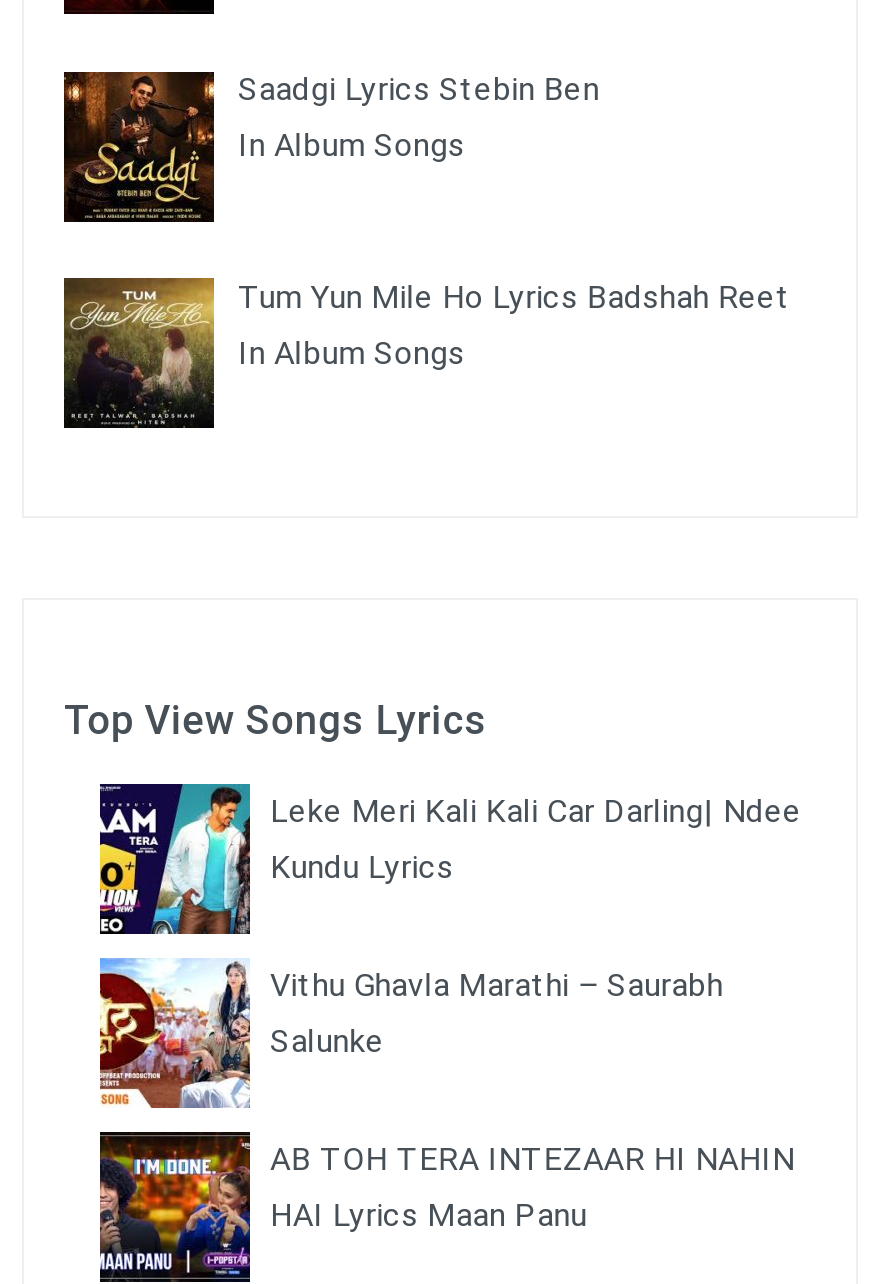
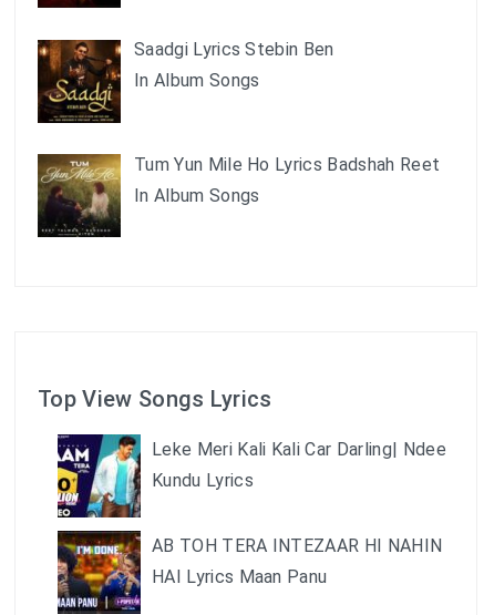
[98,958,723,1110] [image] | Vithu Ghavla Marathi – Saurabh | Salunke -> none

